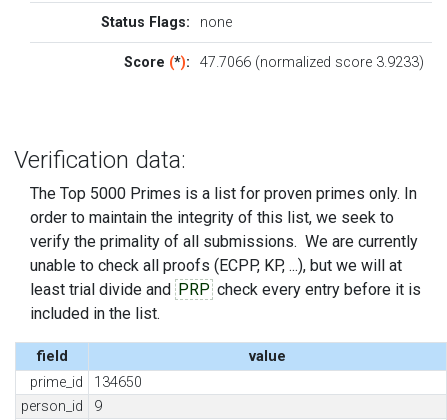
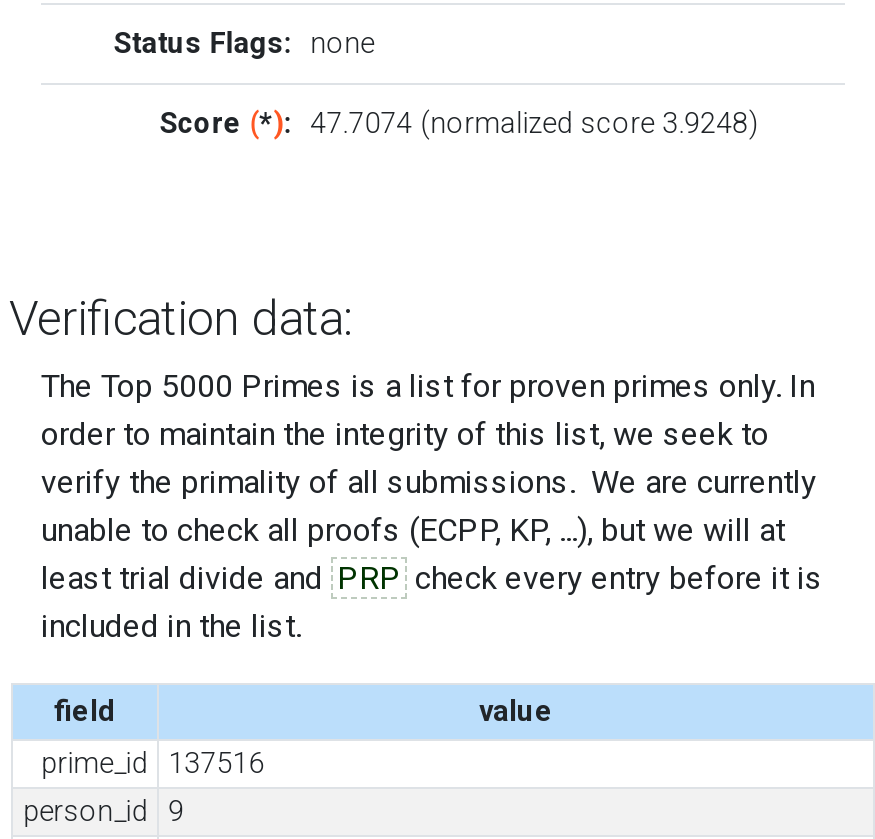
[124,54,424,71] Score (*): 47.7066 (normalized score 3.9233) -> [159,107,759,141] Score (*): 47.7074 (normalized score 3.9248)
[30,374,142,391] prime_id 134650 -> [41,747,265,781] prime_id 137516

